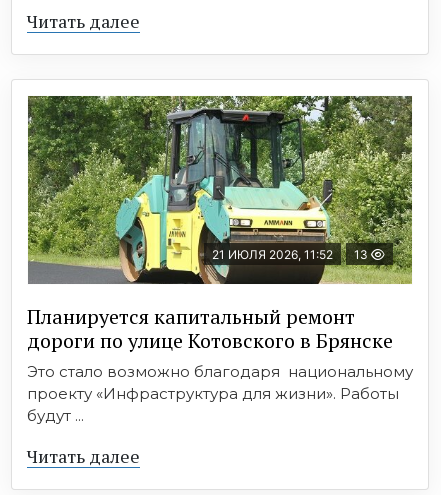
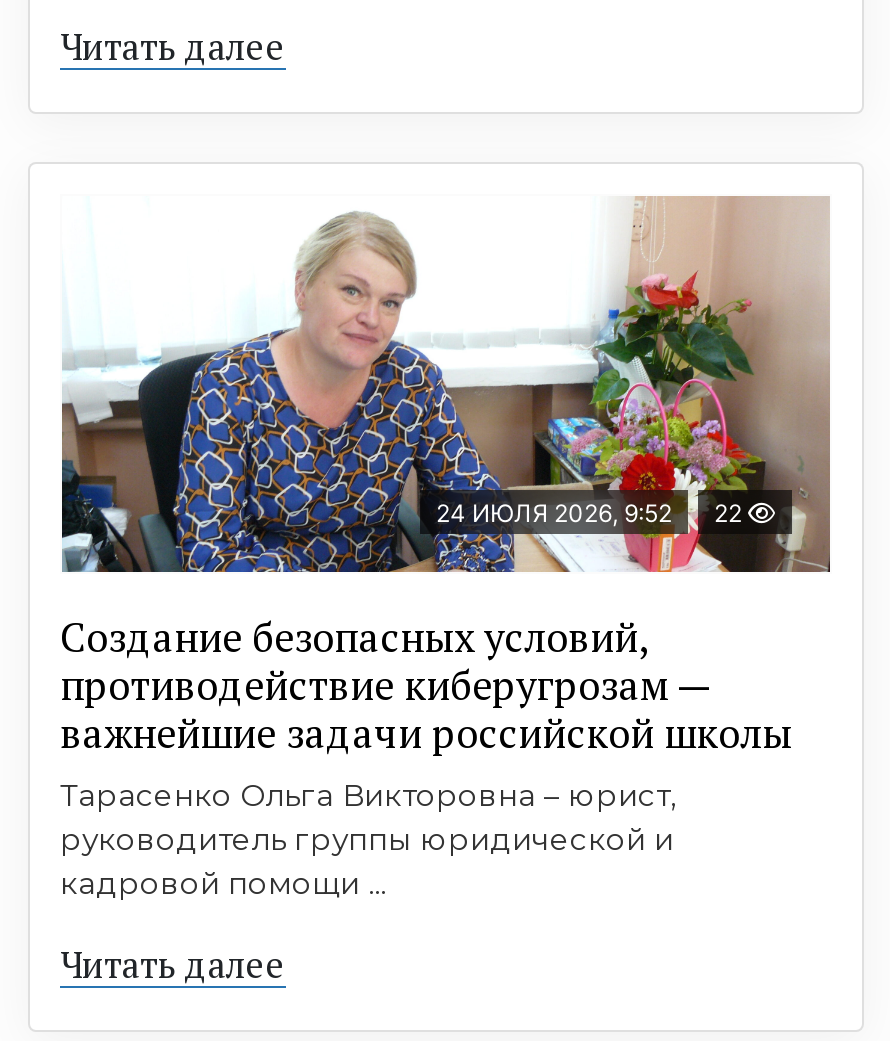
[27,95,413,285] [image] | 21 ИЮЛЯ 2026, 11:52 | 13 -> [60,196,830,574] [image] | 24 ИЮЛЯ 2026, 9:52 | 22
[27,303,413,425] Планируется капитальный ремонт | дороги по улице Котовского в Брянске | Это стало возможно благодаря национальному | проекту «Инфраструктура для жизни». Работы | будут ... -> [60,611,792,903] Создание безопасных условий, | противодействие киберугрозам — | важнейшие задачи российской школы | Тарасенко Ольга Викторовна – юрист, | руководитель группы юридической и | кадровой помощи ...

